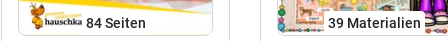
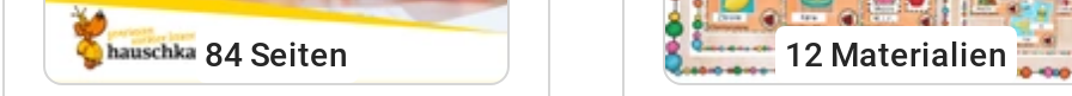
[328,14,421,30] 39 Materialien -> [785,34,1007,72] 12 Materialien

